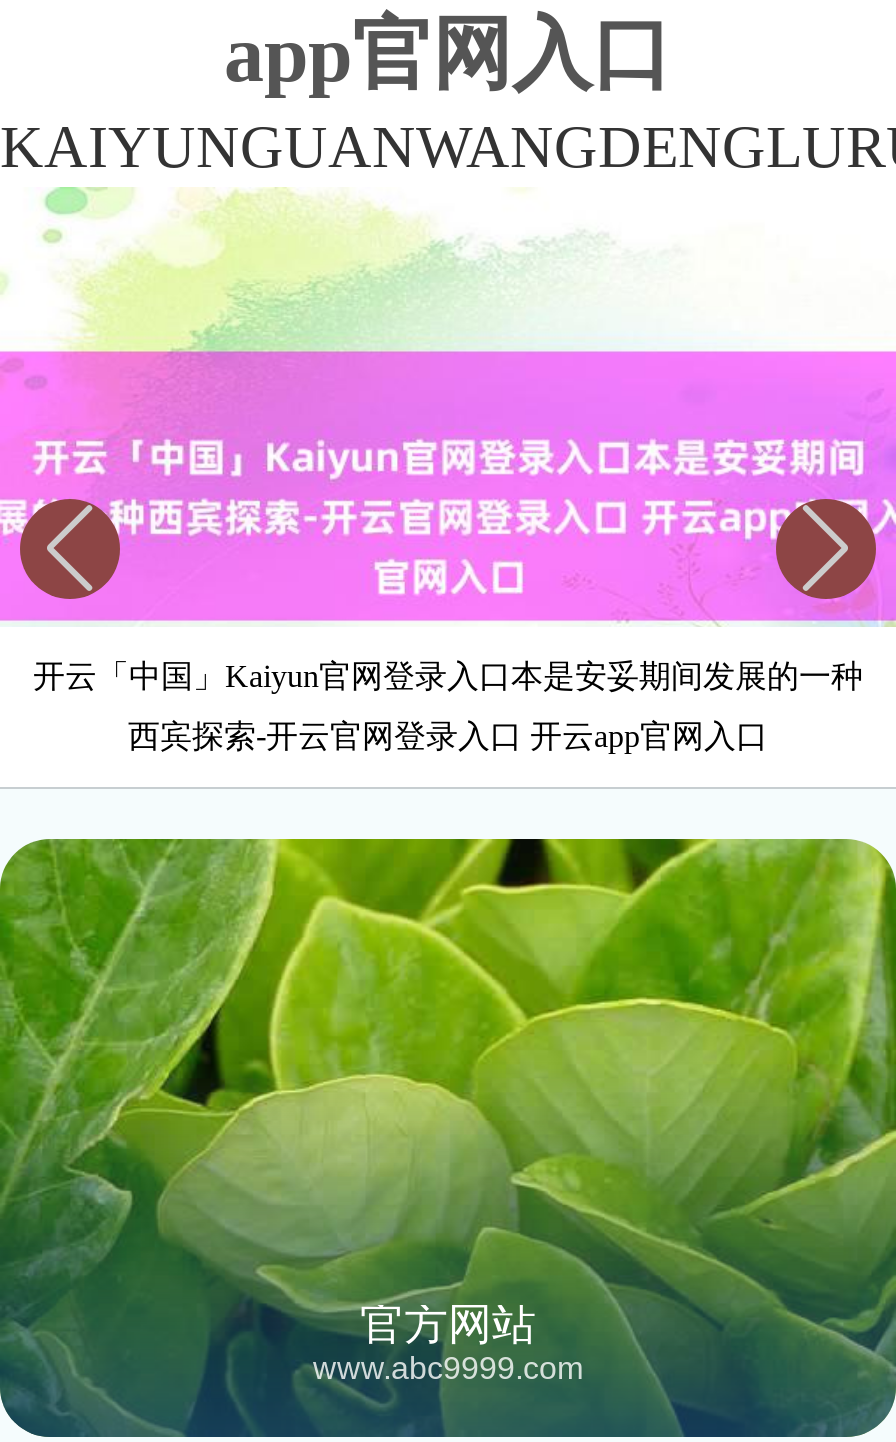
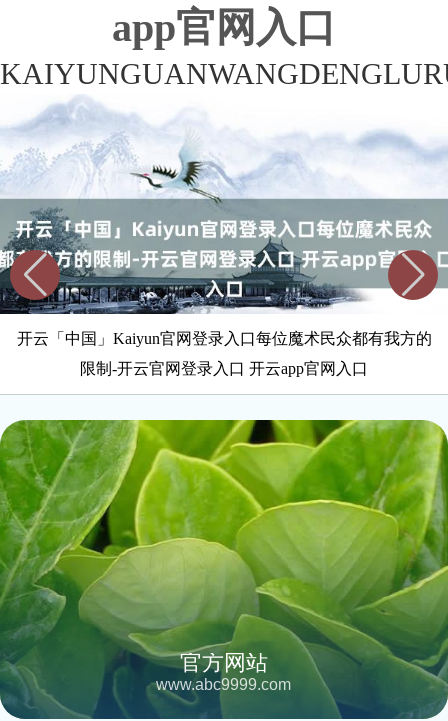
[6,187,890,693] [image] | 开云「中国」Kaiyun官网登录入口本是安妥期间发展的一种 -> [3,95,445,347] [image] | 开云「中国」Kaiyun官网登录入口每位魔术民众都有我方的
[128,719,768,753] 西宾探索-开云官网登录入口 开云app官网入口 -> [80,360,368,377] 限制-开云官网登录入口 开云app官网入口

